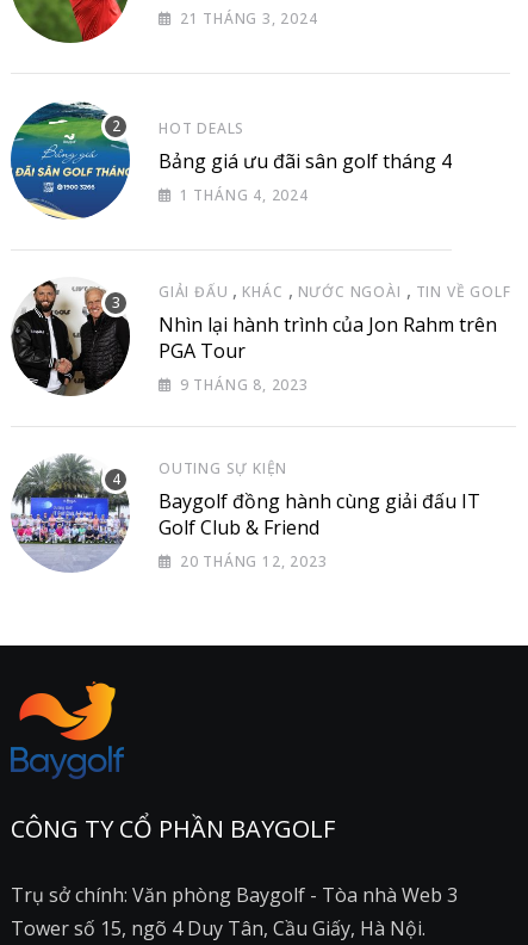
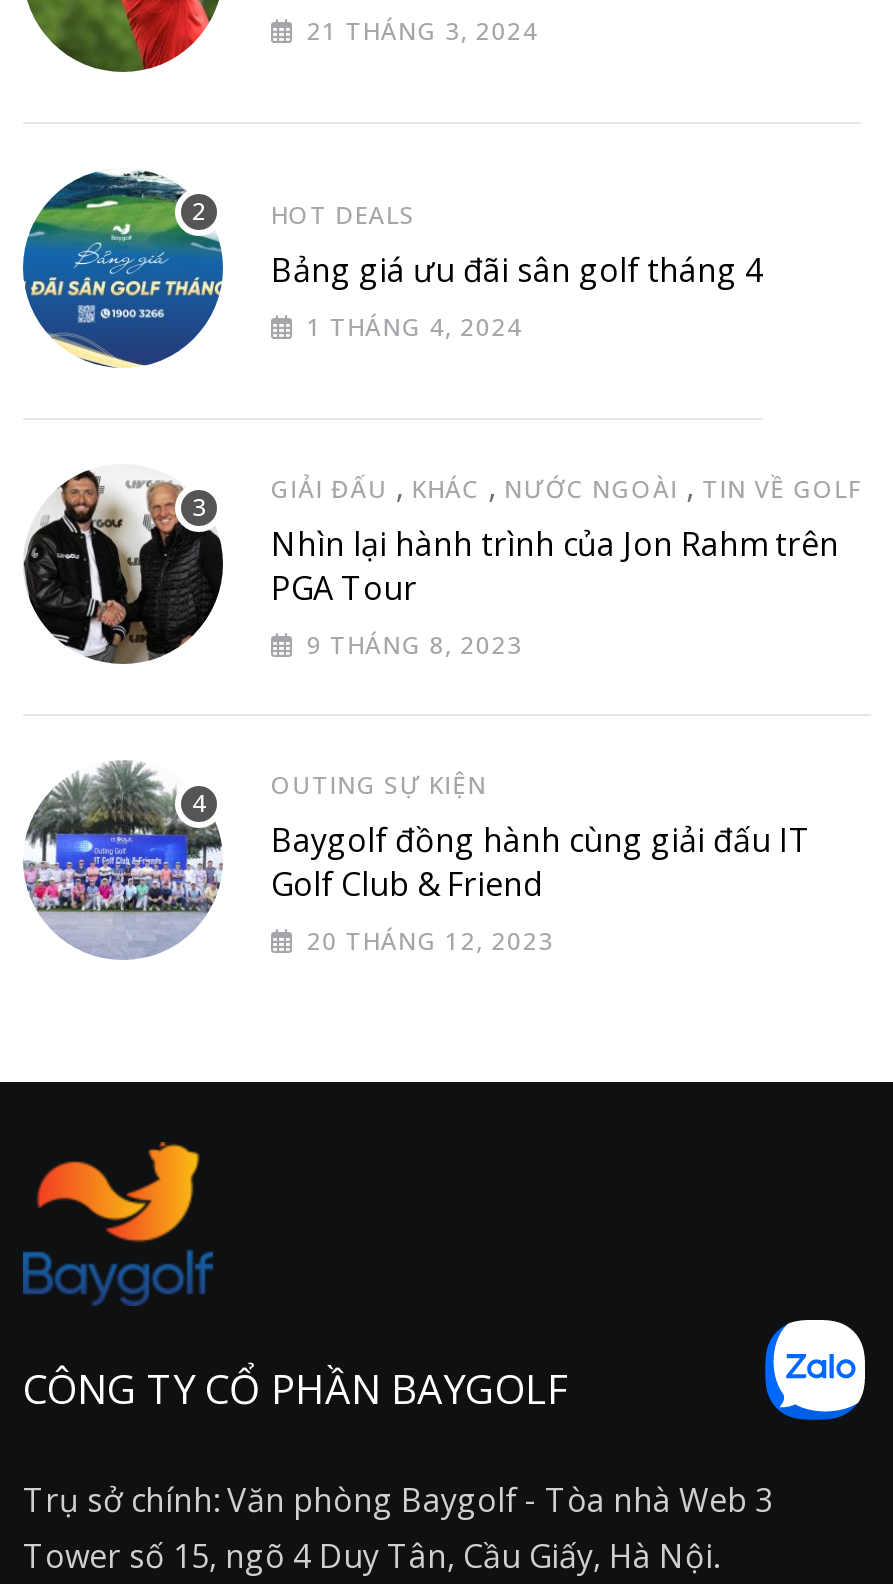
none -> [763,1318,867,1422] [image]

